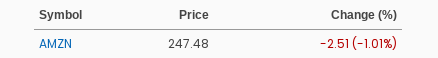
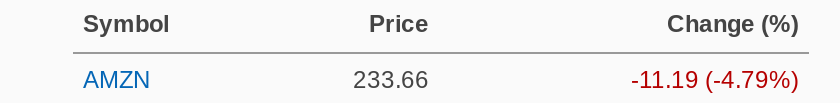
[168,35,209,52] 247.48 -> [353,66,429,94] 233.66
[320,35,397,52] -2.51 (-1.01%) -> [631,66,799,94] -11.19 (-4.79%)

